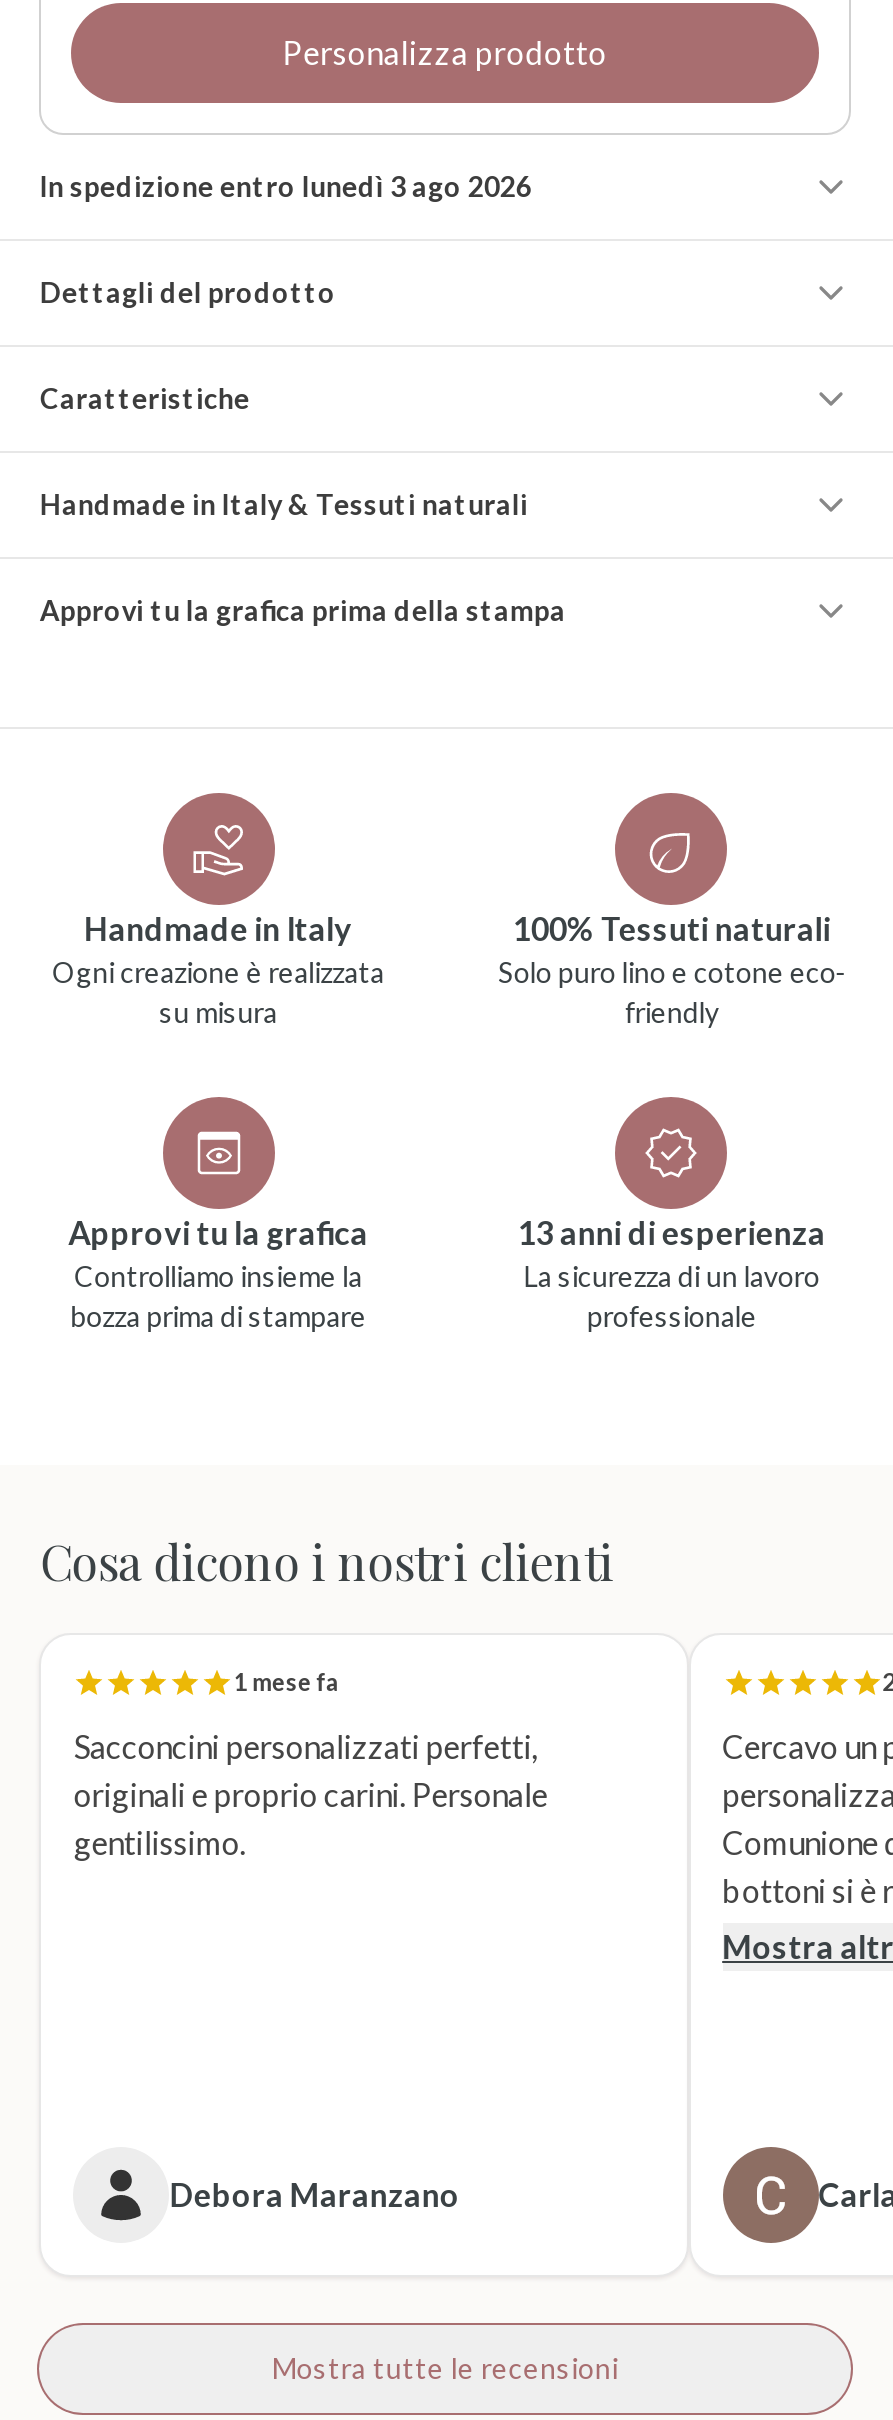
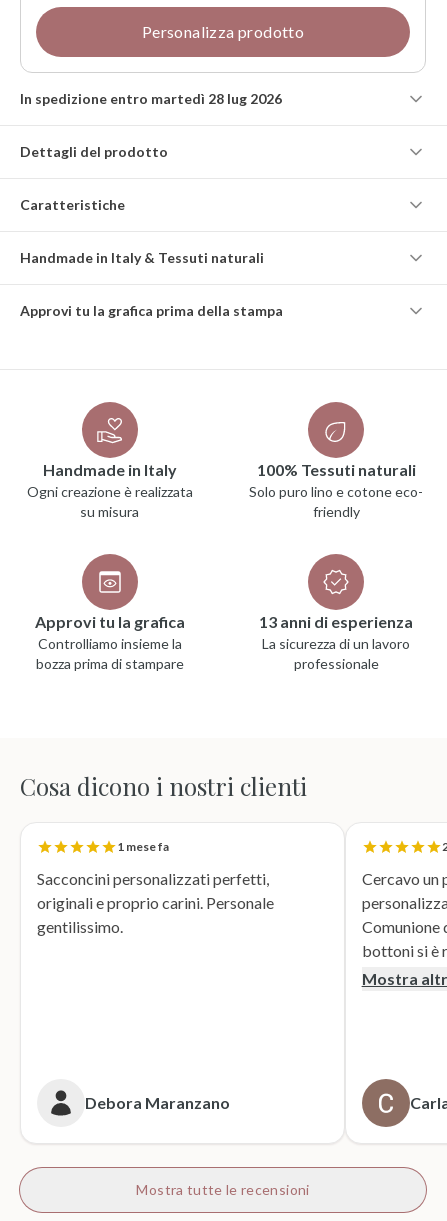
[40,170,532,204] In spedizione entro lunedì 3 ago 2026 -> [20,90,282,107] In spedizione entro martedì 28 lug 2026

